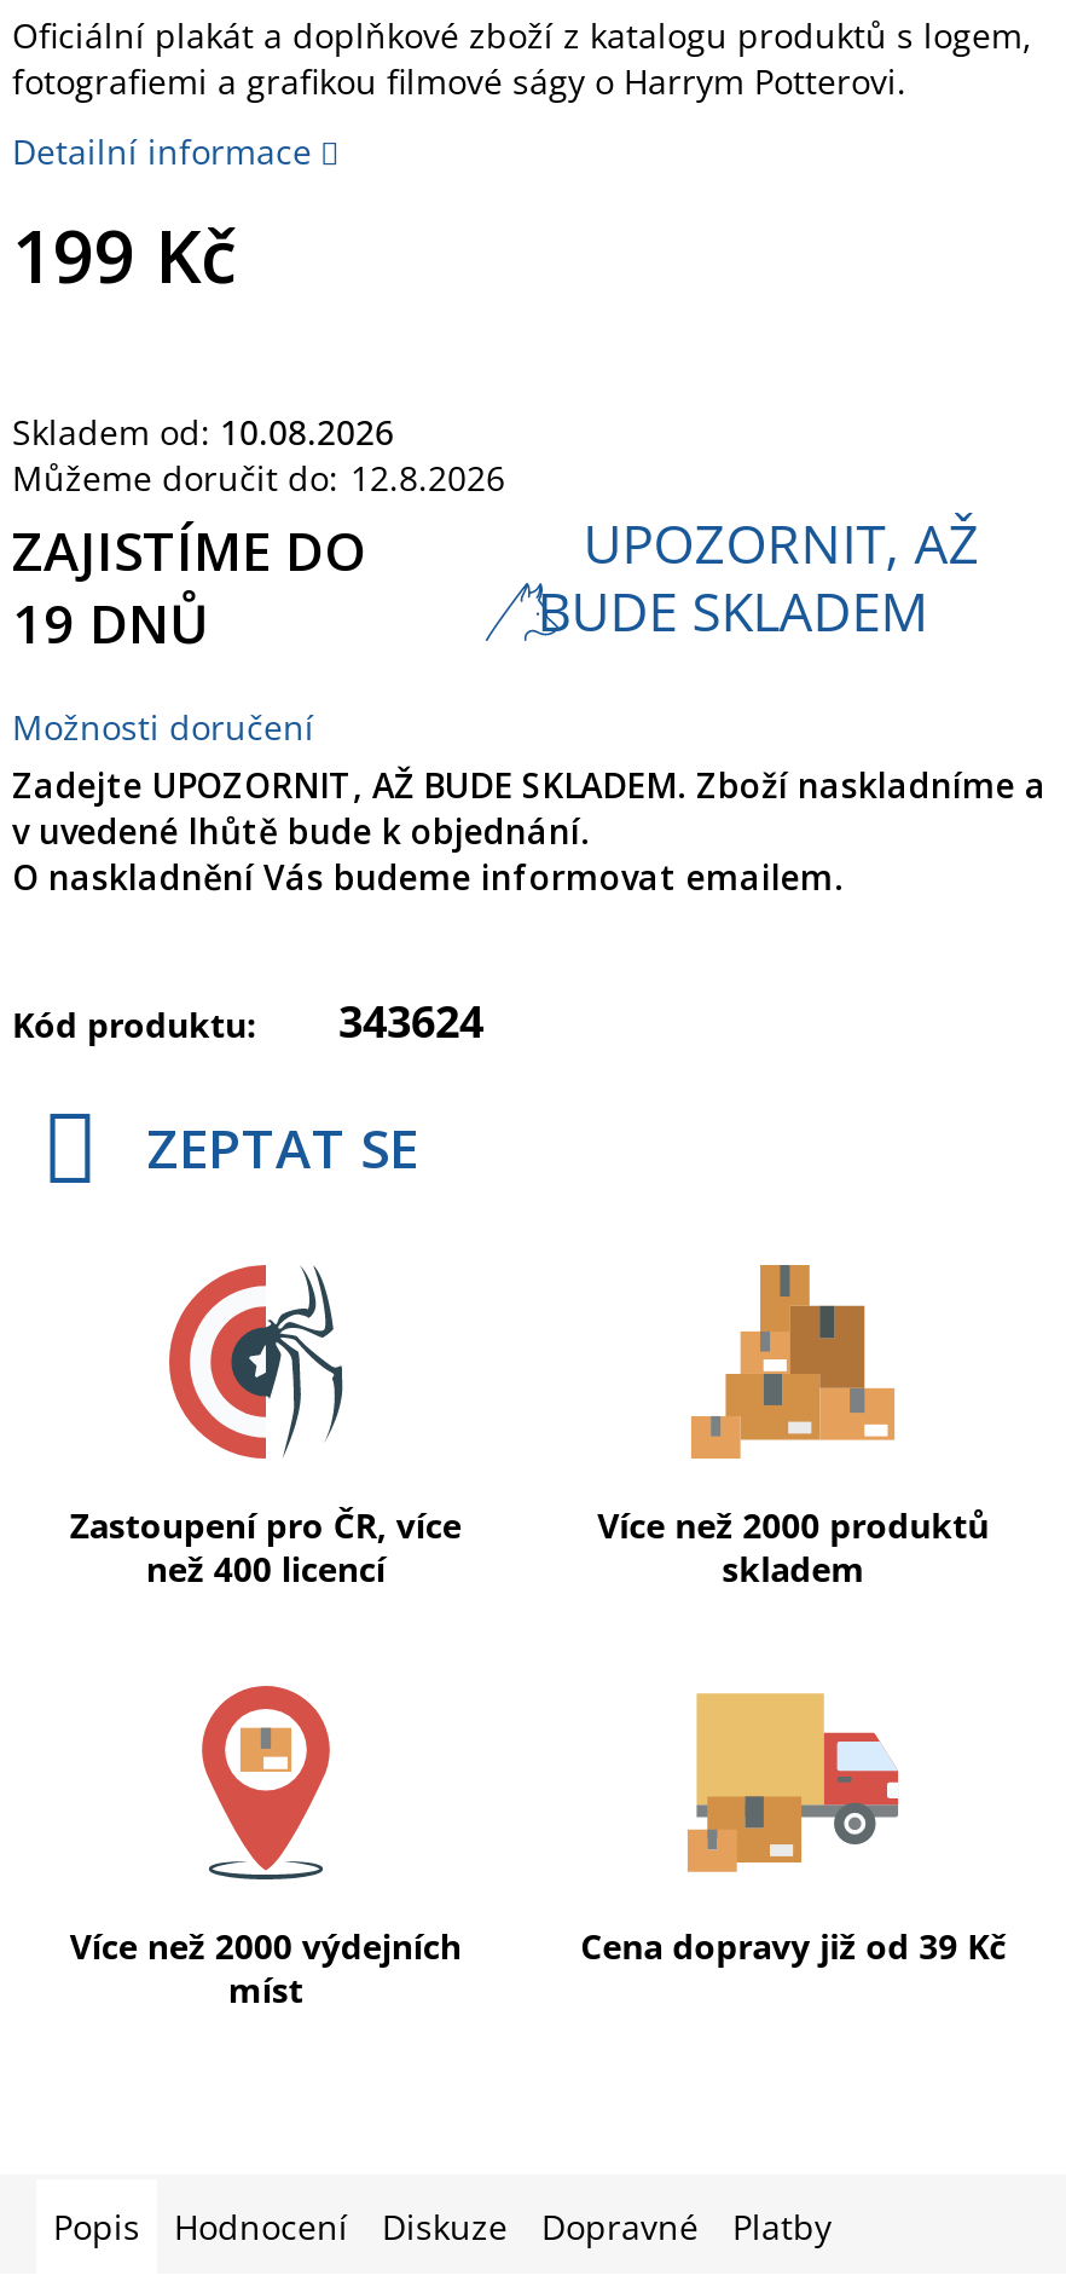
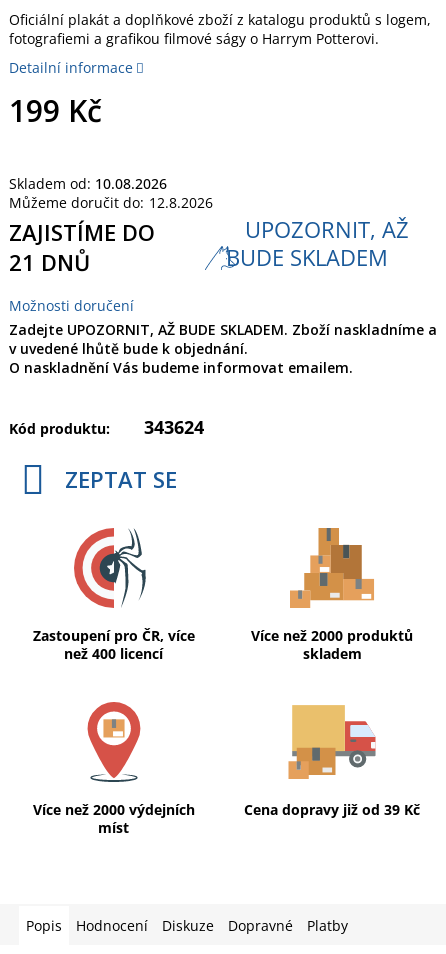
[12,585,208,658] 19 DNŮ -> [9,247,90,277] 21 DNŮ

